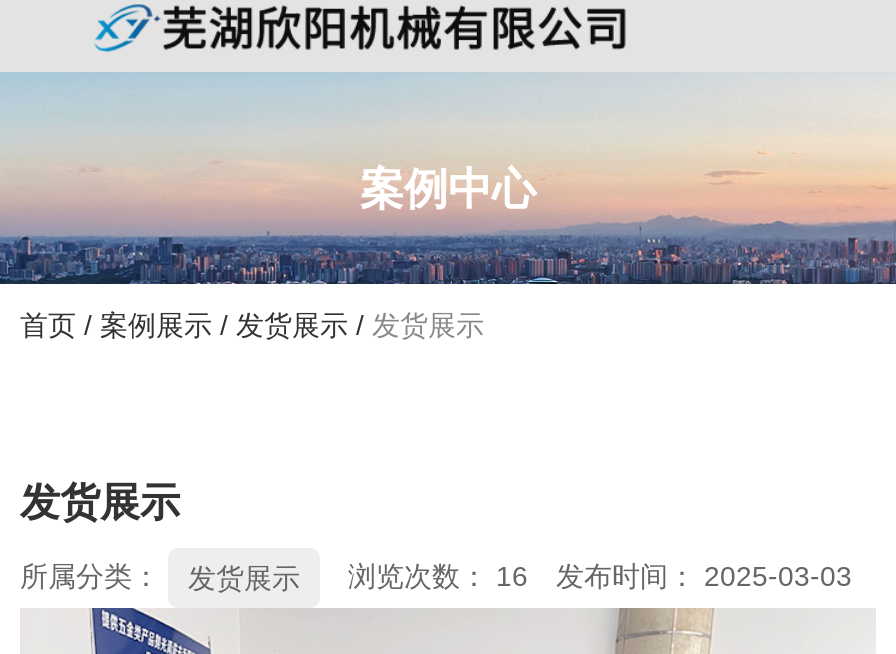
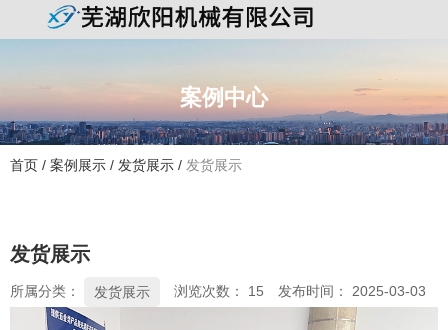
[20,560,852,594] 所属分类： 发货展示 浏览次数：16 发布时间： 2025-03-03 -> [10,283,426,300] 所属分类： 发货展示 浏览次数：15 发布时间： 2025-03-03

